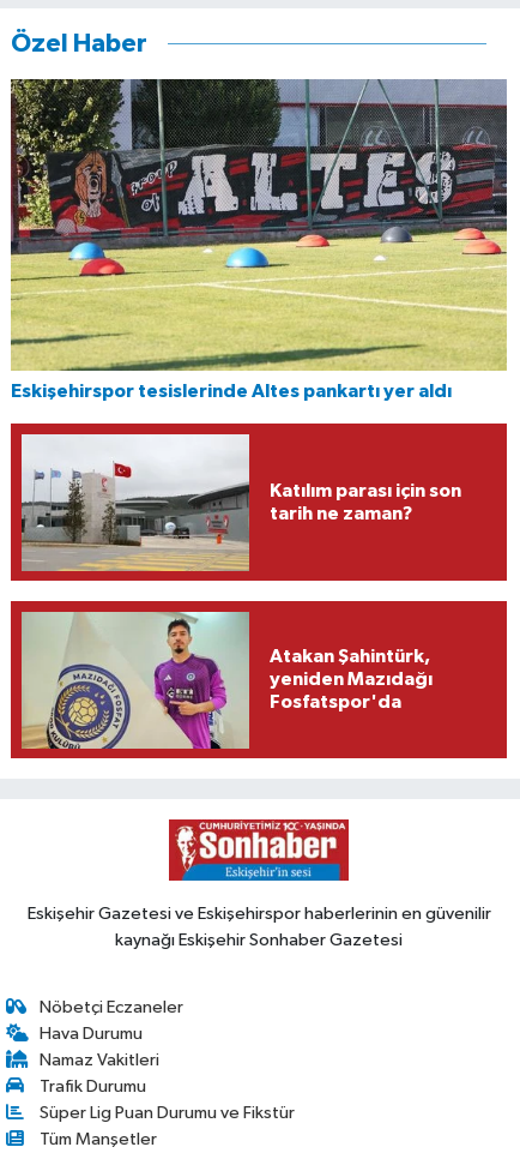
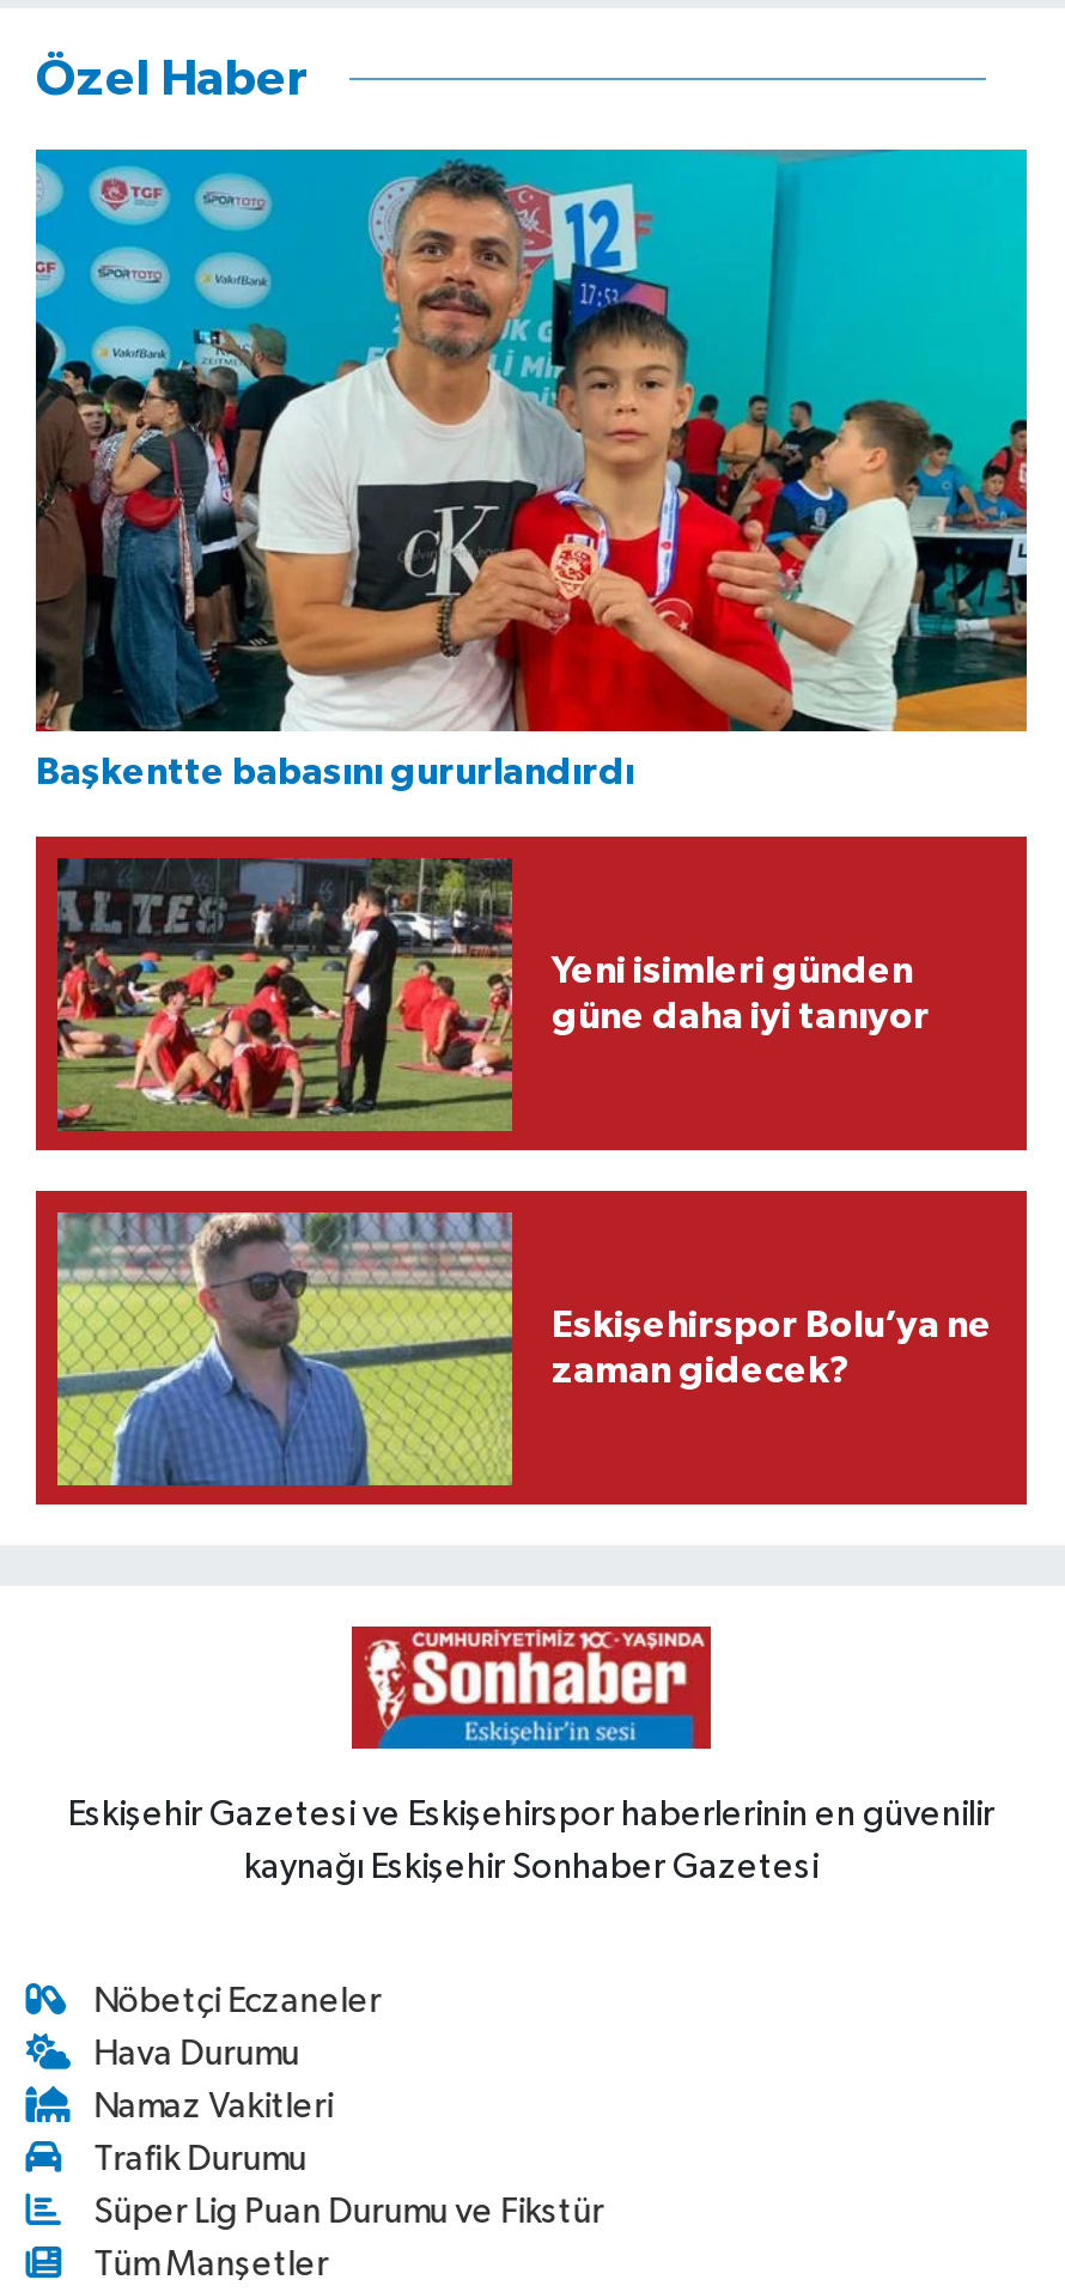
[10,78,508,401] [image] | Eskişehirspor tesislerinde Altes pankartı yer aldı -> [34,147,1029,791] [image] | Başkentte babasını gururlandırdı
[20,433,461,572] [image] | Katılım parası için son | tarih ne zaman? -> [55,856,930,1133] [image] | Yeni isimleri günden | güne daha iyi tanıyor
[20,611,432,750] [image] | Atakan Şahintürk, | yeniden Mazıdağı | Fosfatspor'da -> [55,1210,992,1488] [image] | Eskişehirspor Bolu’ya ne | zaman gidecek?

